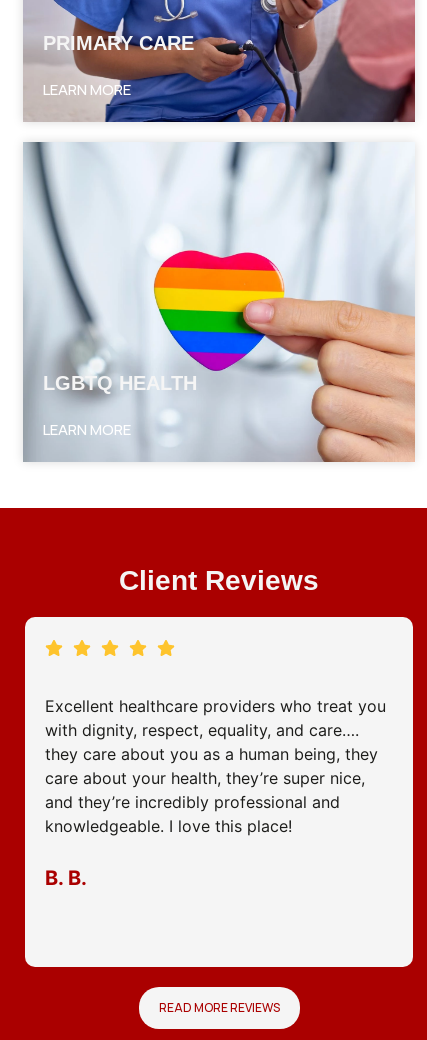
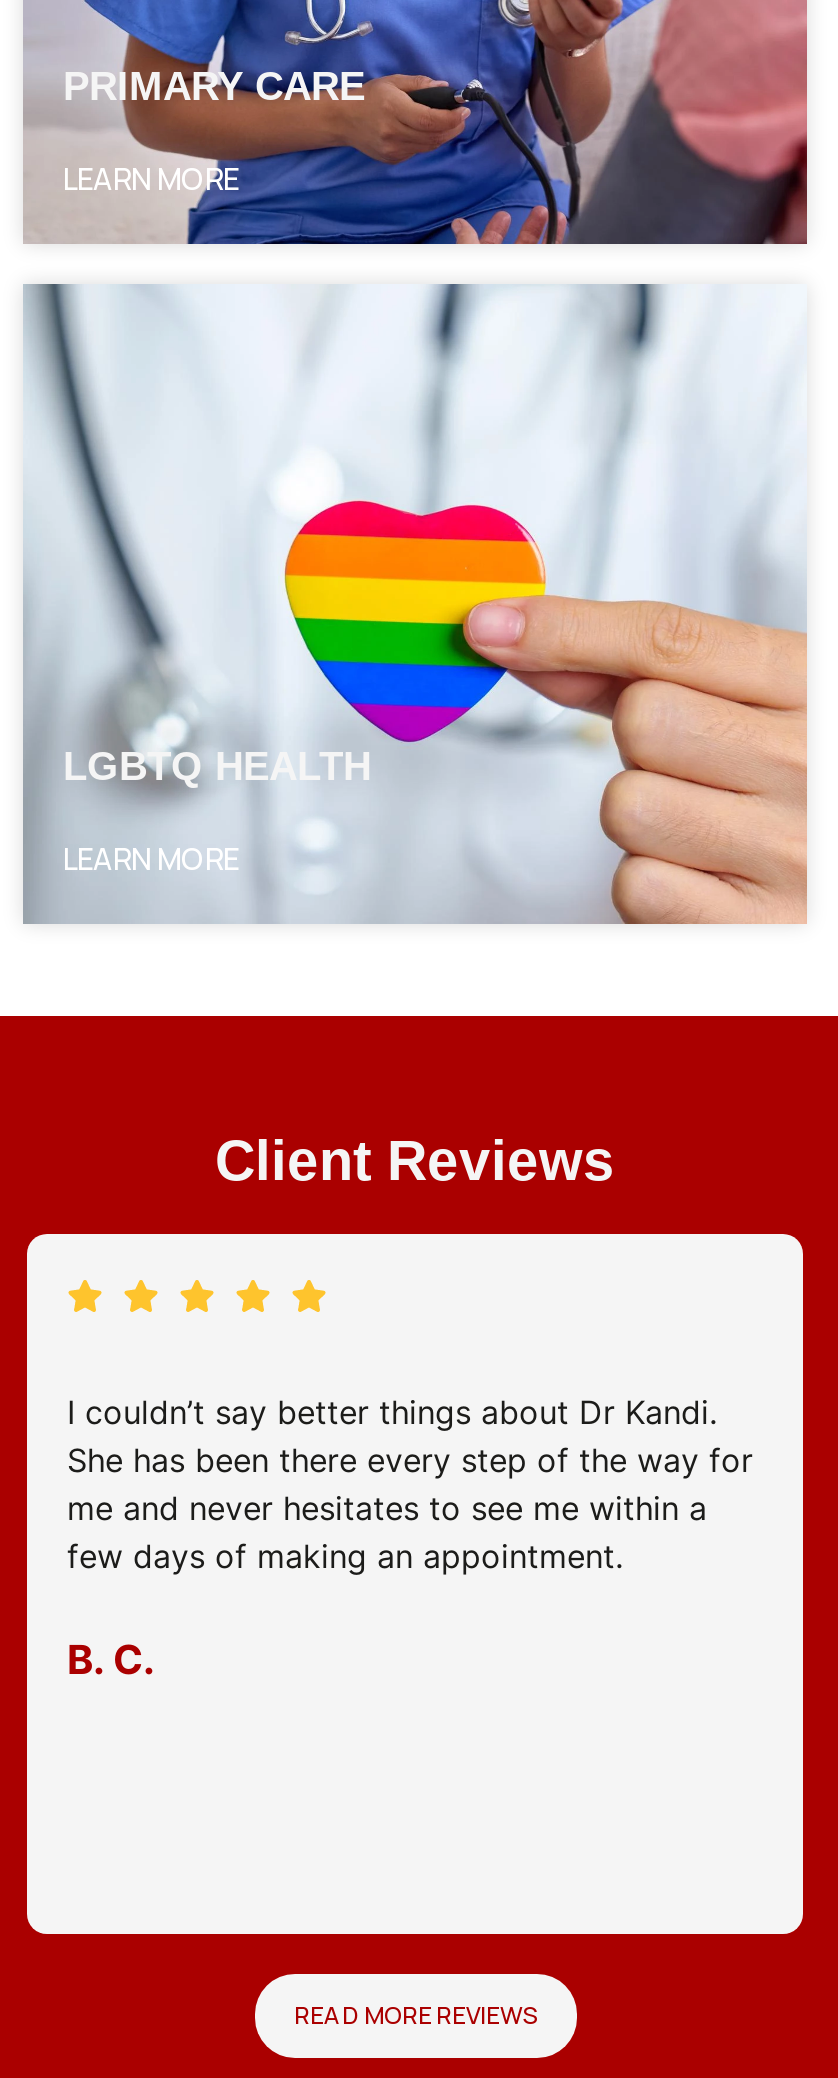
[45,696,386,836] Excellent healthcare providers who treat you | with dignity, respect, equality, and care…. | they care about you as a human being, they | care about your health, they’re super nice, | and they’re incredibly professional and | knowledgeable. I love this place! -> [67,1392,753,1576] I couldn’t say better things about Dr Kandi. | She has been there every step of the way for | me and never hesitates to see me within a | few days of making an appointment.
[45,866,87,890] B. B. -> [67,1636,155,1684] B. C.

